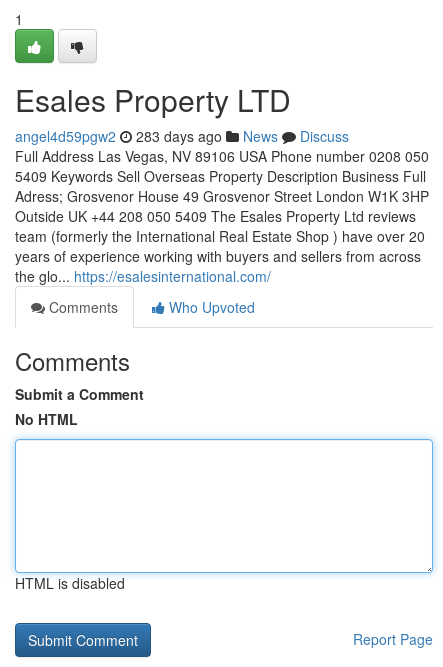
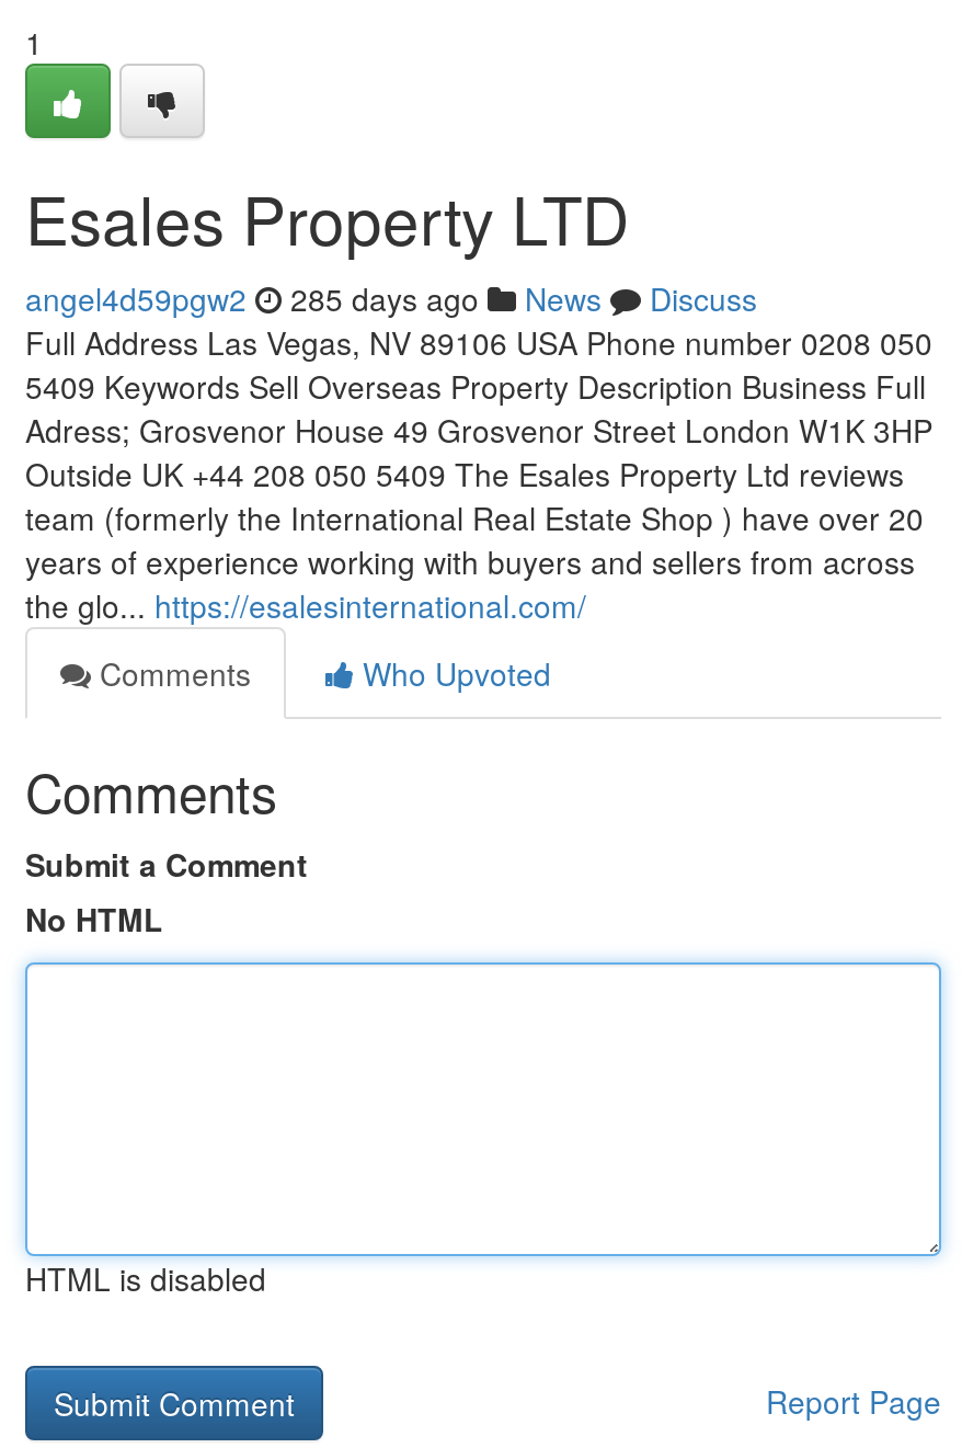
[15,126,349,146] angel4d59pgw2 283 days ago News Discuss -> [25,276,757,320] angel4d59pgw2 285 days ago News Discuss

